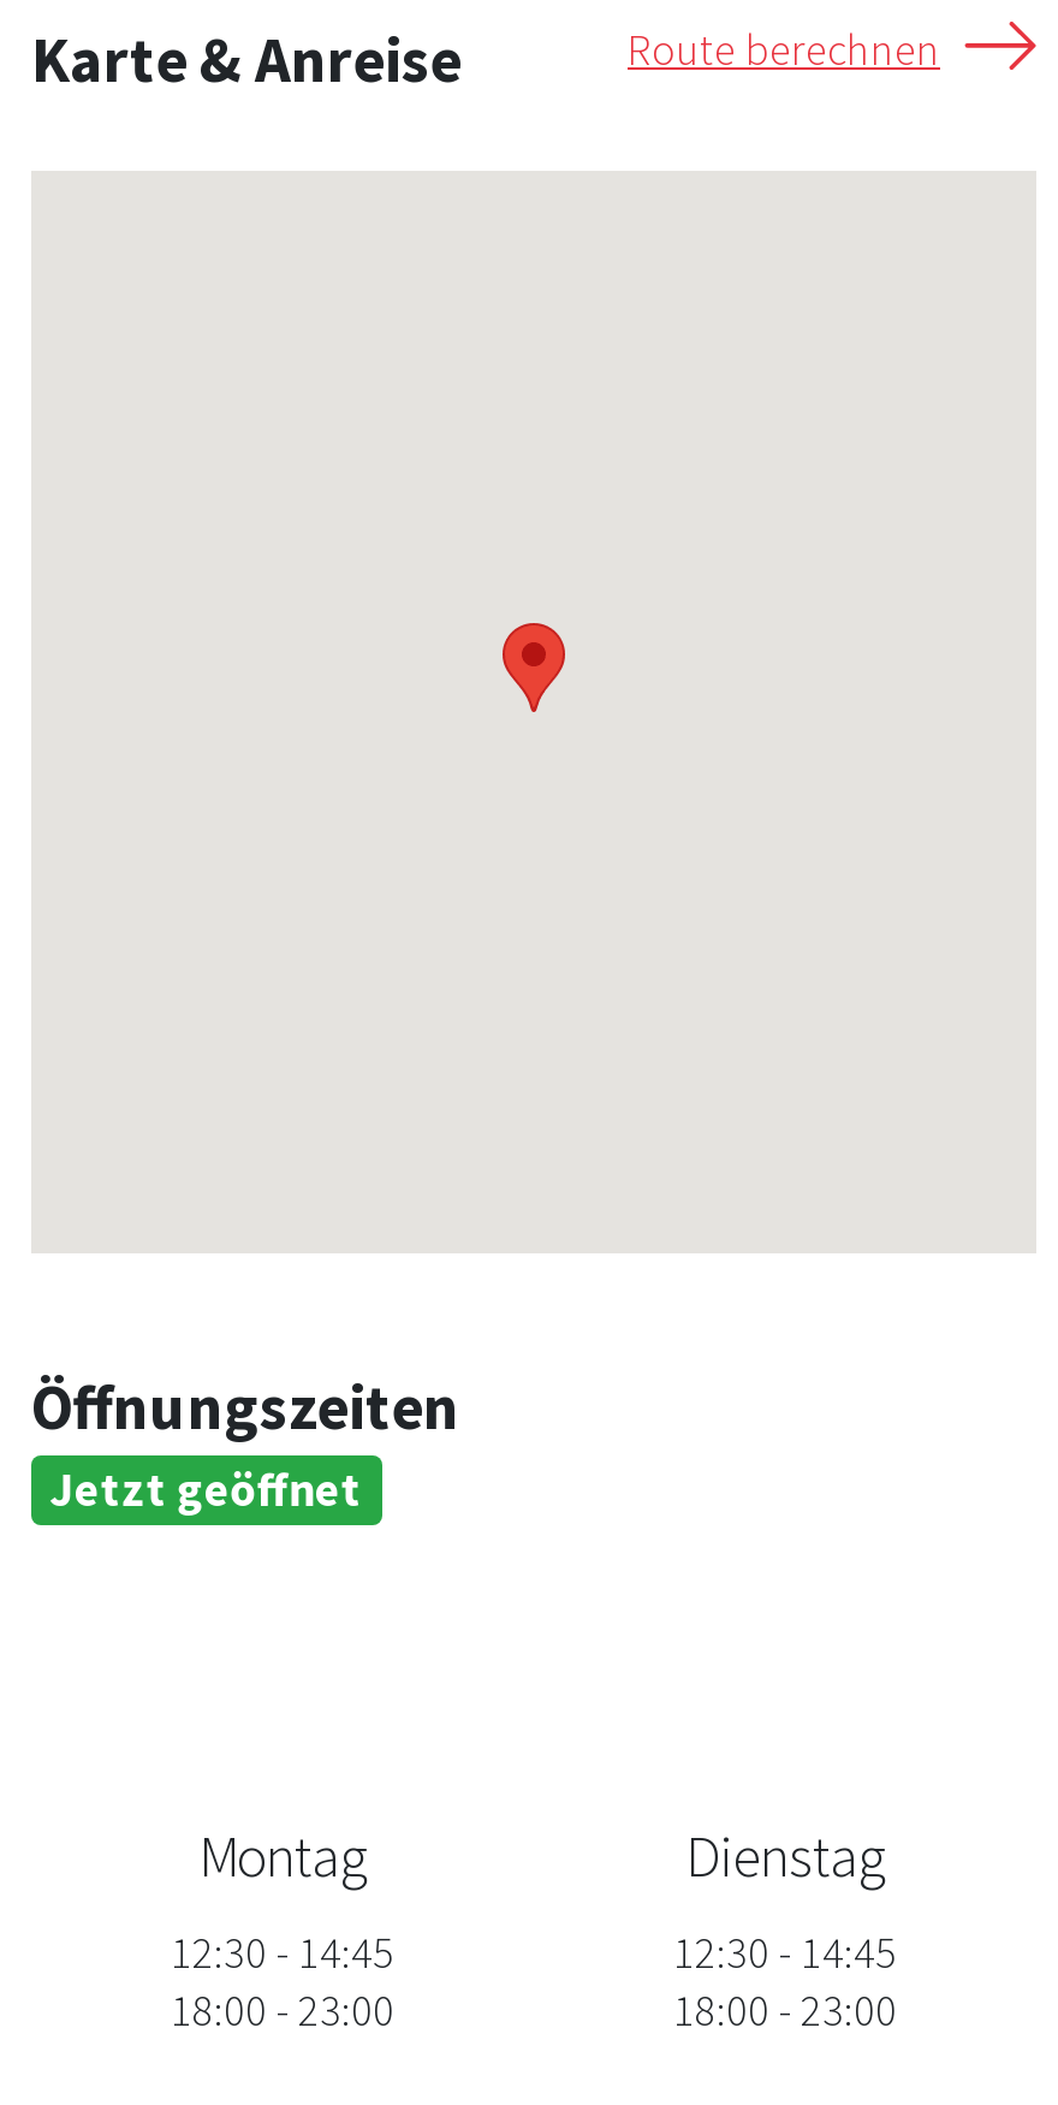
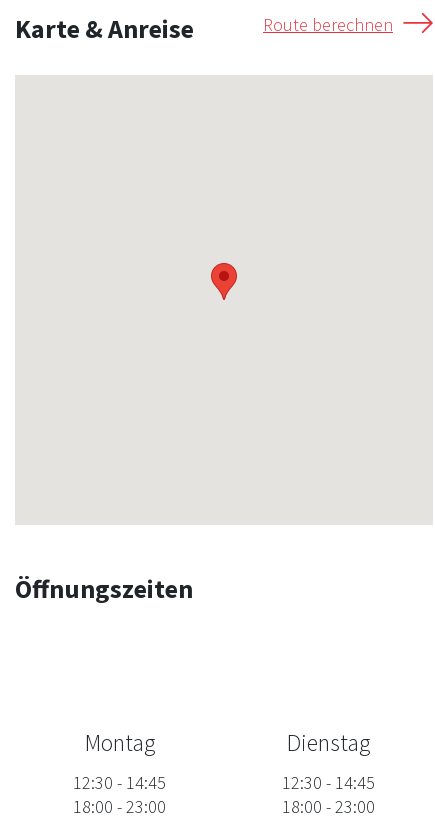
[50,1461,363,1518] Jetzt geöffnet -> none

